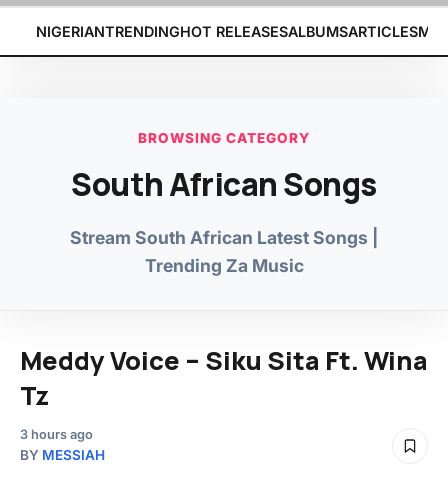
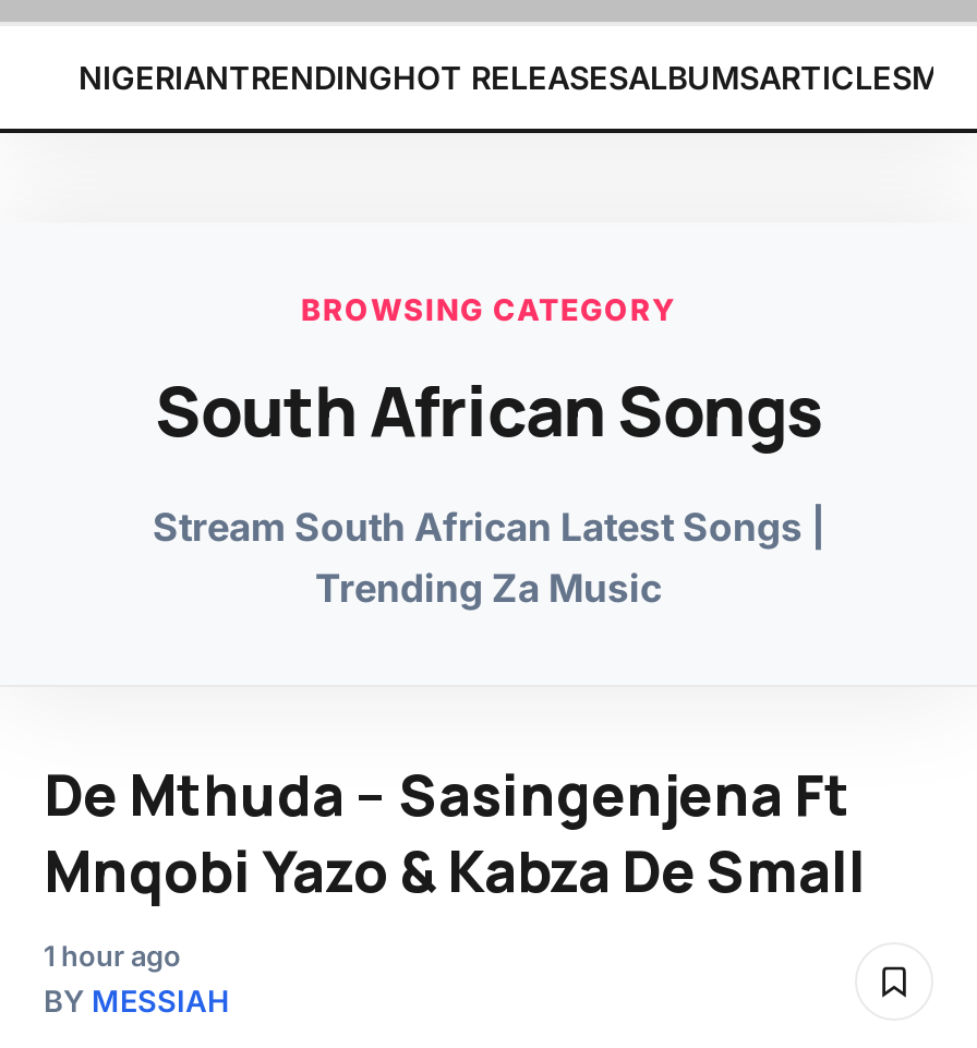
[20,343,428,442] Meddy Voice – Siku Sita Ft. Wina | Tz | 3 hours ago -> [44,757,866,973] De Mthuda – Sasingenjena Ft | Mnqobi Yazo & Kabza De Small | 1 hour ago

